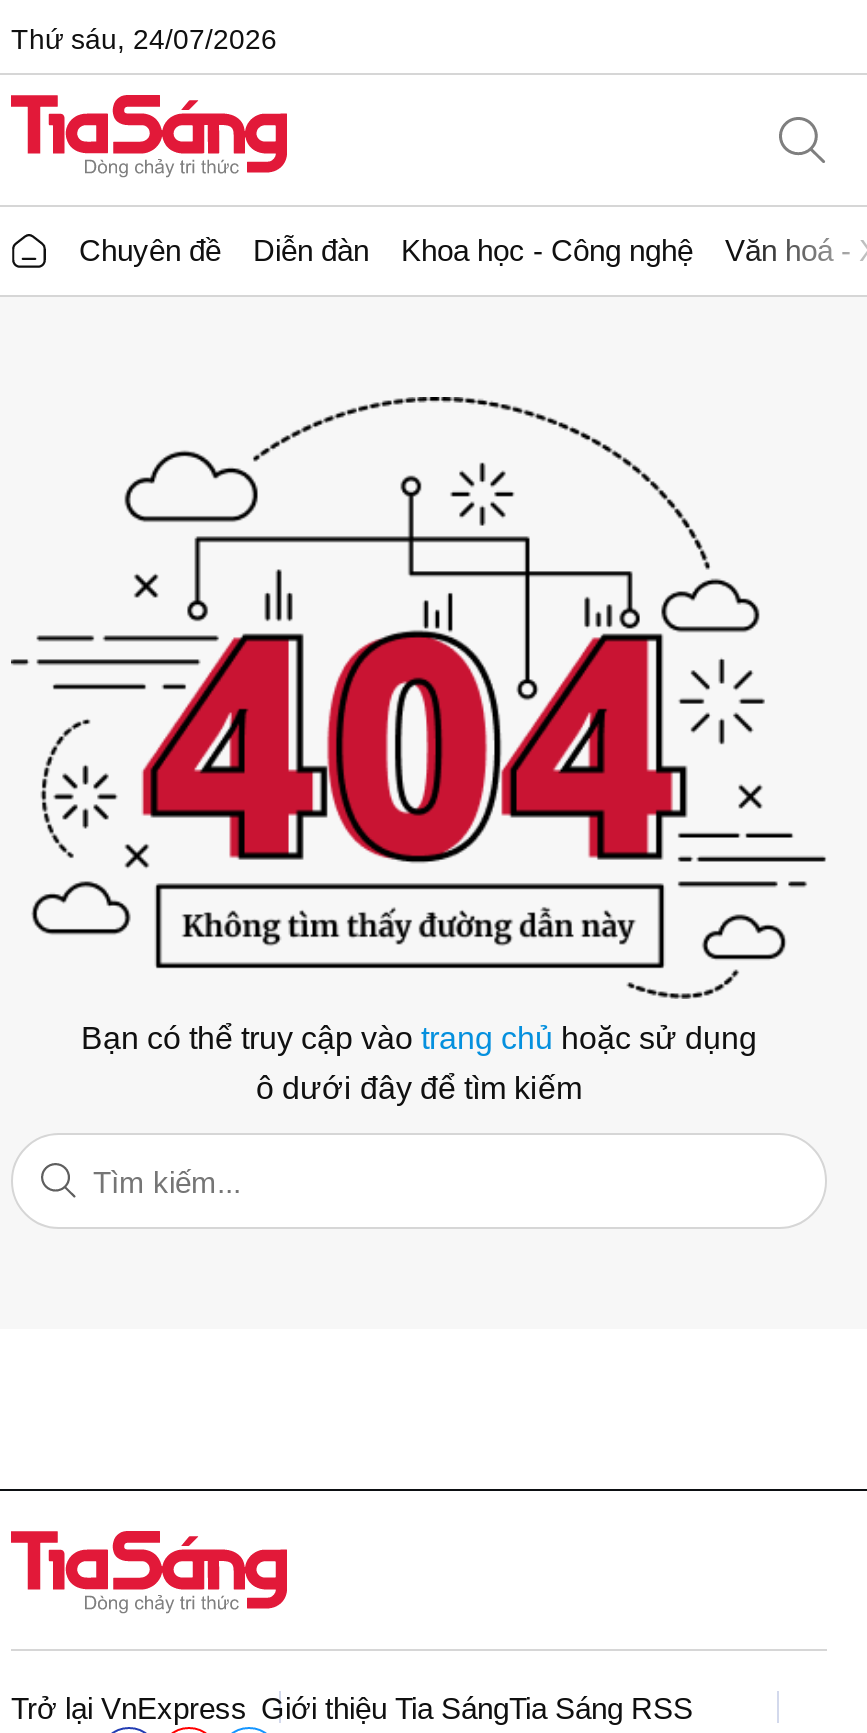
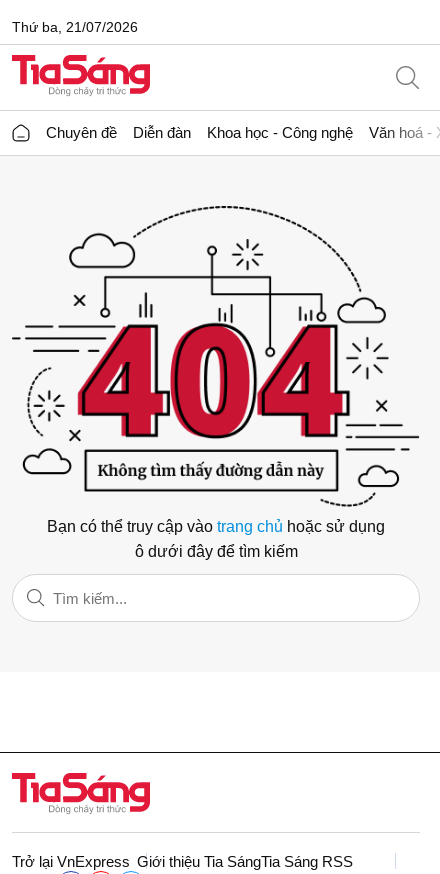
[11,22,277,54] Thứ sáu, 24/07/2026 -> [12,18,138,34] Thứ ba, 21/07/2026

